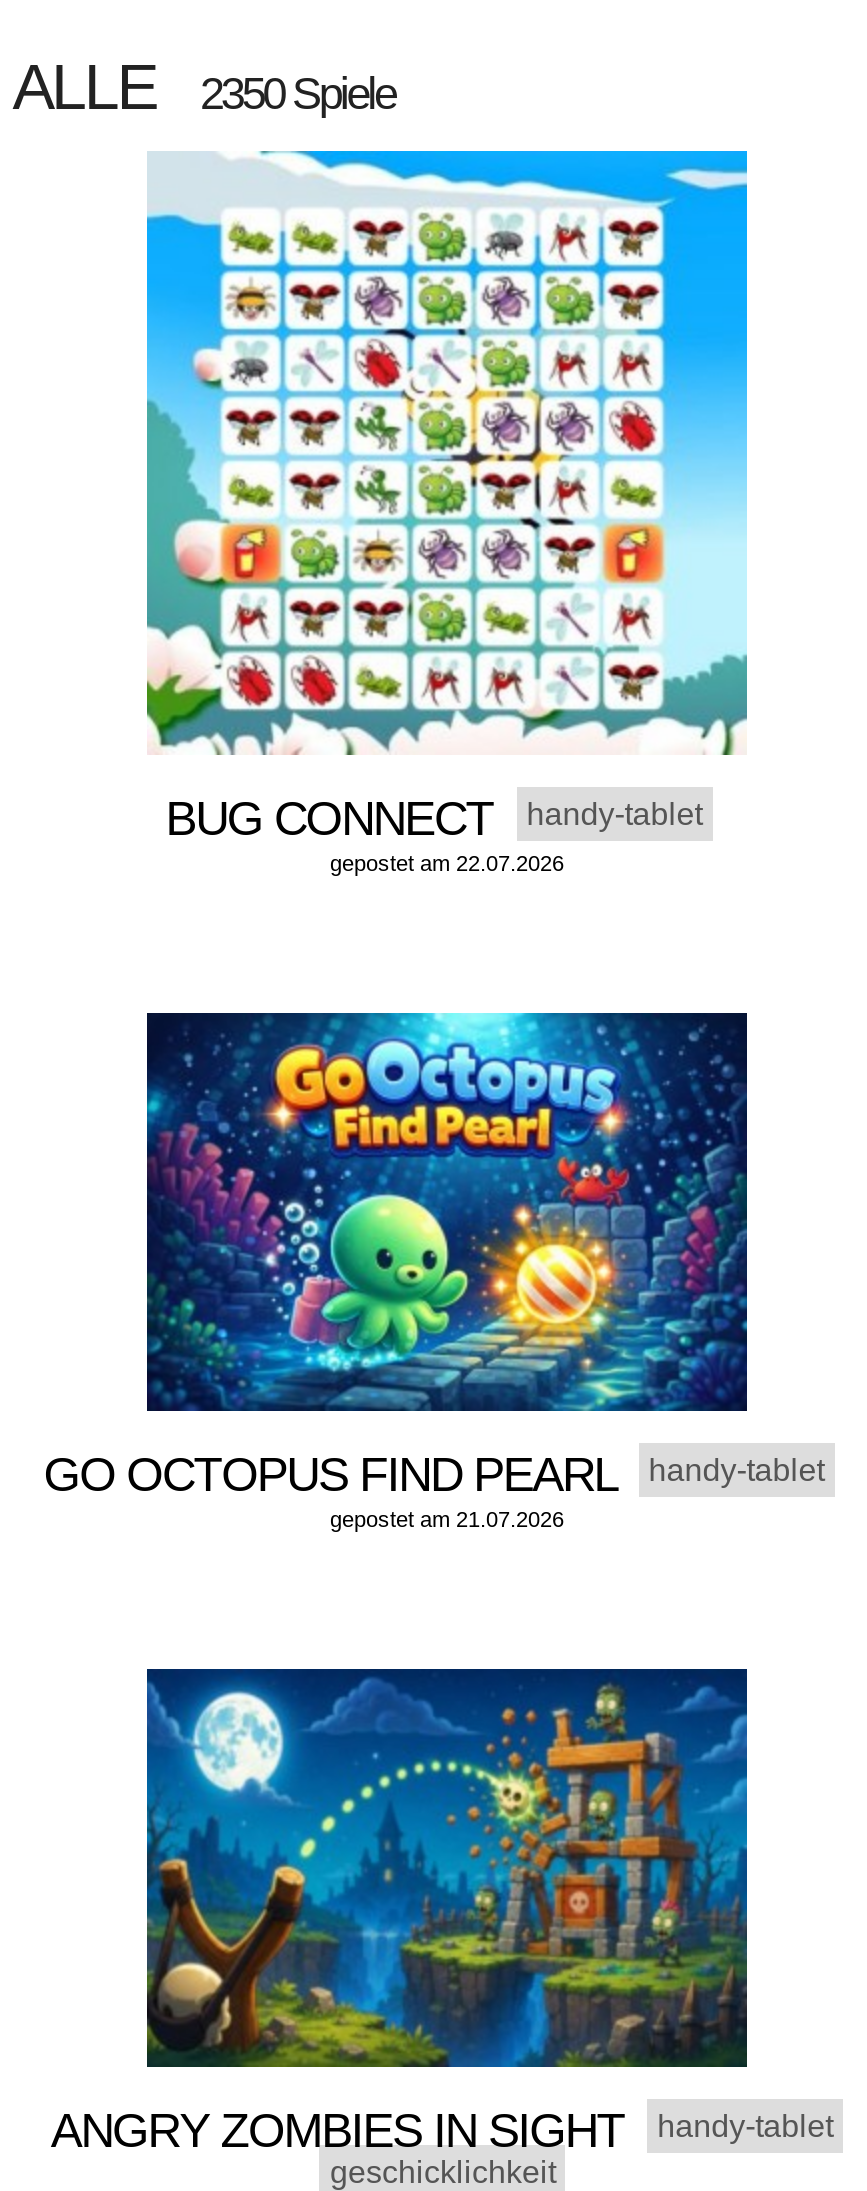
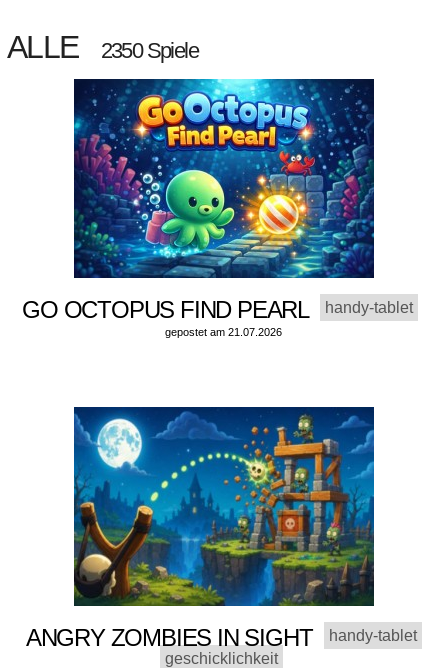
[145,149,749,875] [image] | BUG CONNECT handy-tablet | gepostet am 22.07.2026 -> none

